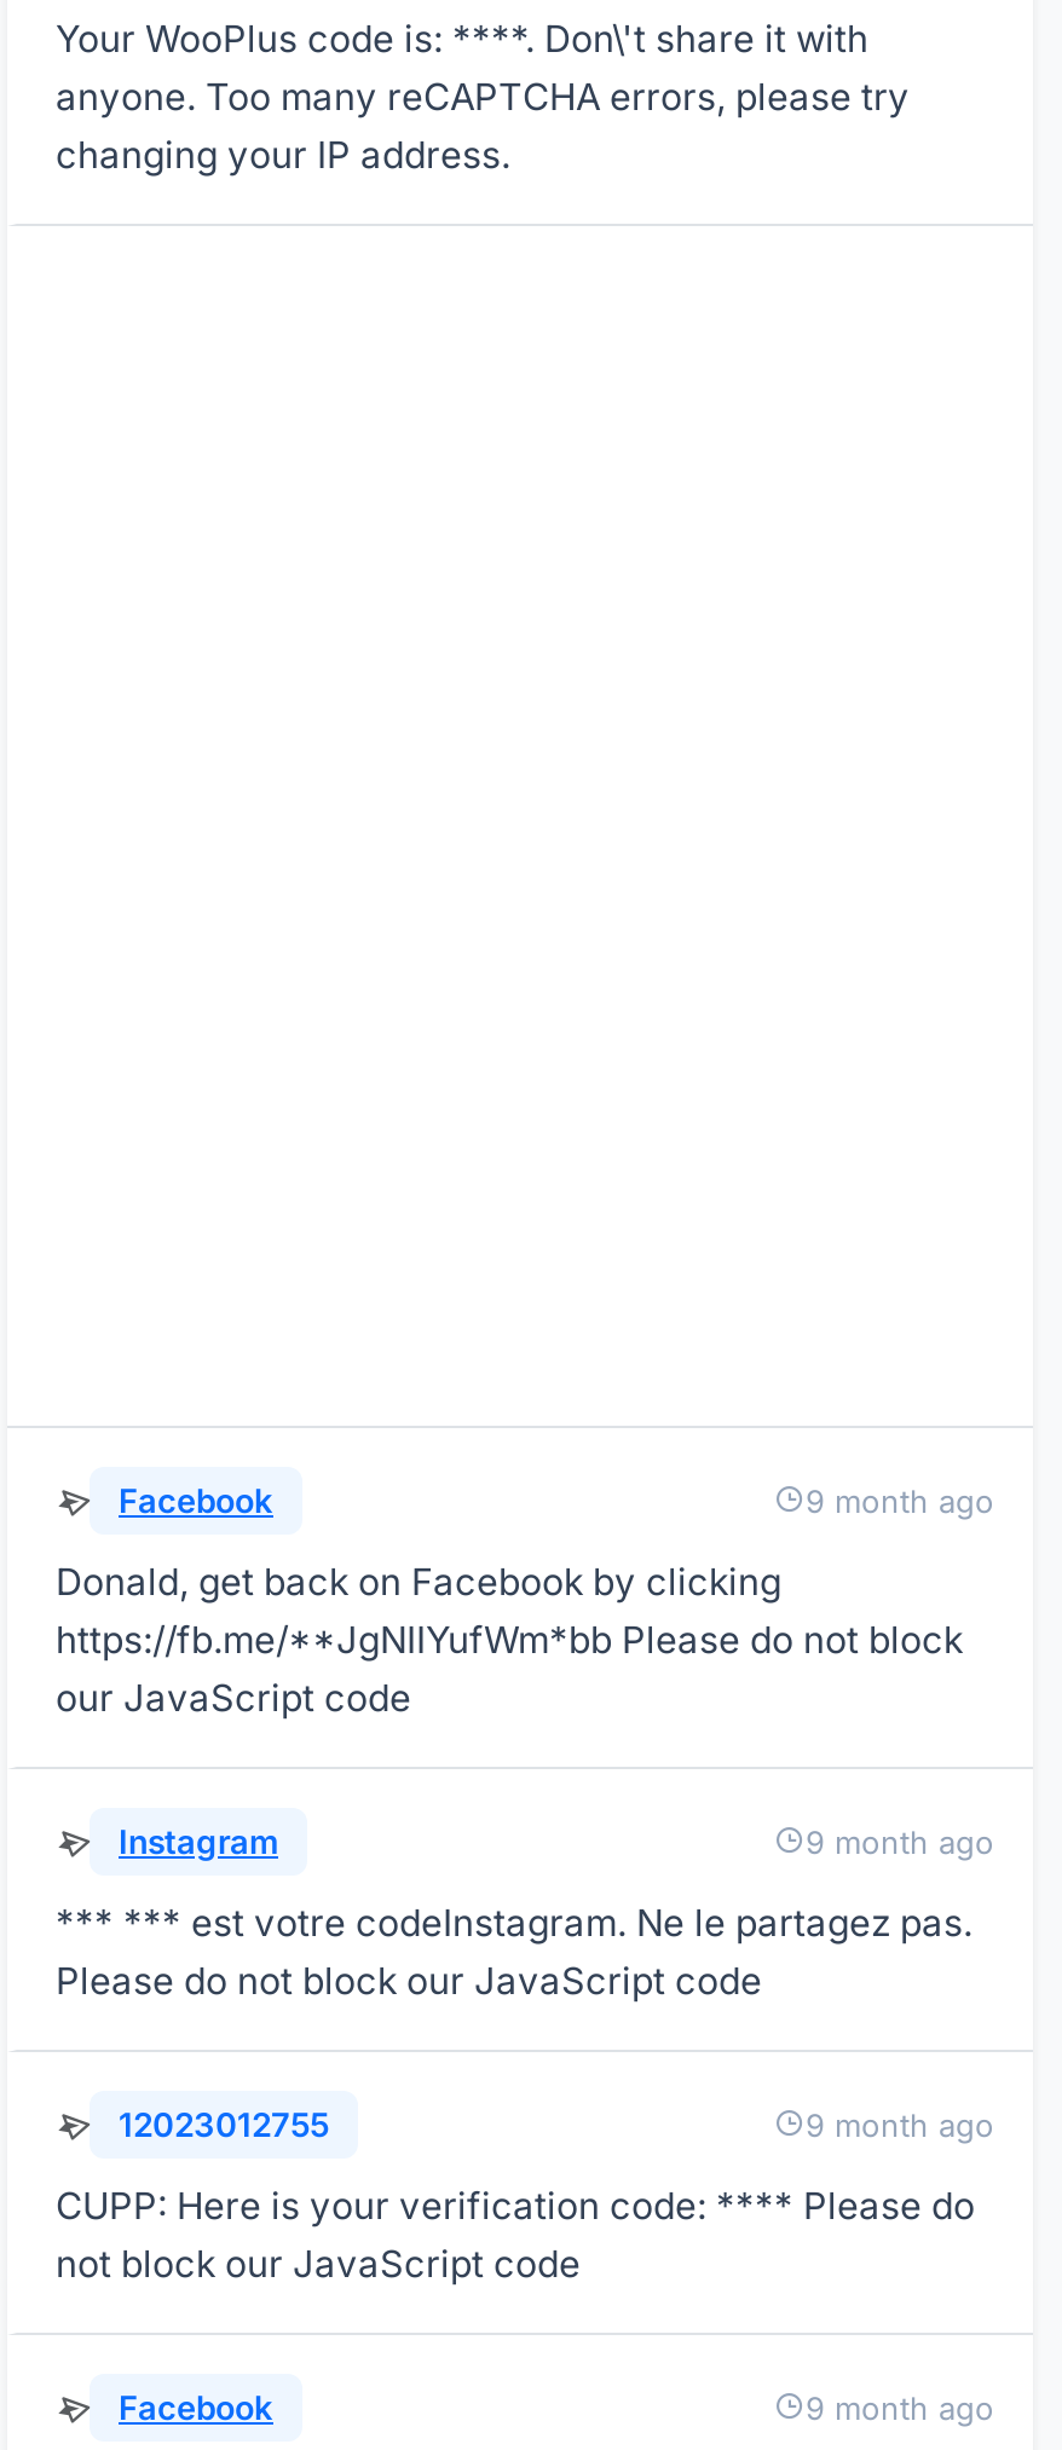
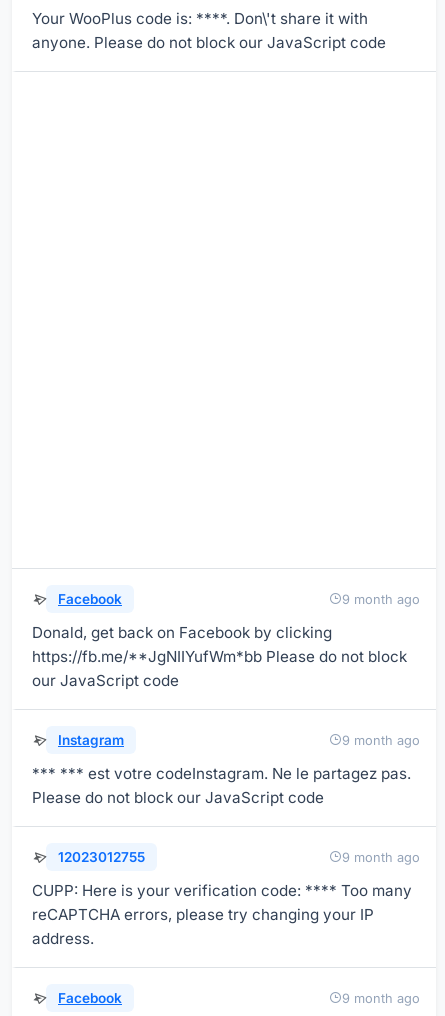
[56,74,910,178] anyone. Too many reCAPTCHA errors, please try | changing your IP address. -> [32,33,386,52] anyone. Please do not block our JavaScript code
moved [56,1481,994,2144] -> [32,591,420,865]: Facebook | 9 month ago | Donald, get back on Facebook by clicking | ... | 12023012755 | 9 month ago
[56,2183,975,2287] CUPP: Here is your verification code: **** Please do | not block our JavaScript code -> [32,881,412,948] CUPP: Here is your verification code: **** Too many | reCAPTCHA errors, please try changing your IP | address.

